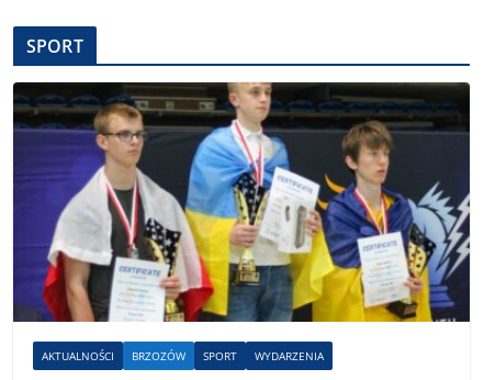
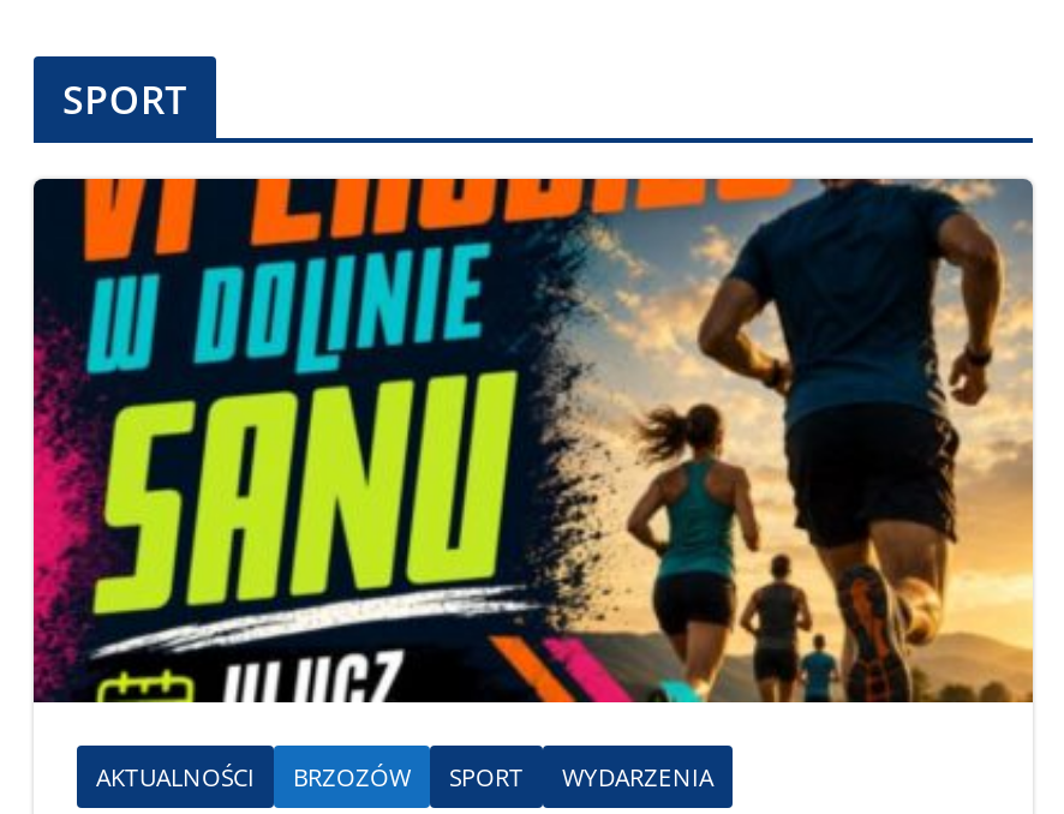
[12,81,471,323] [image] -> [31,176,1035,705] [image]

